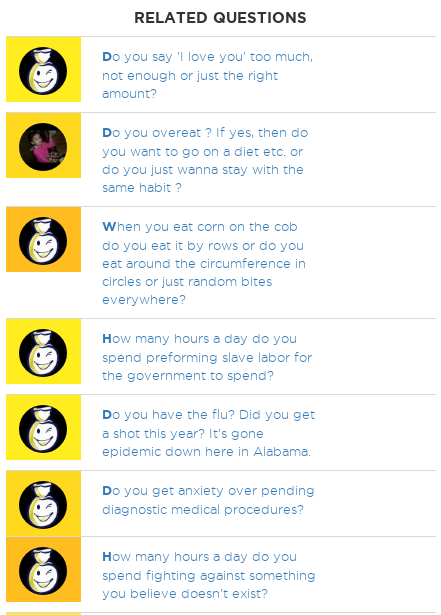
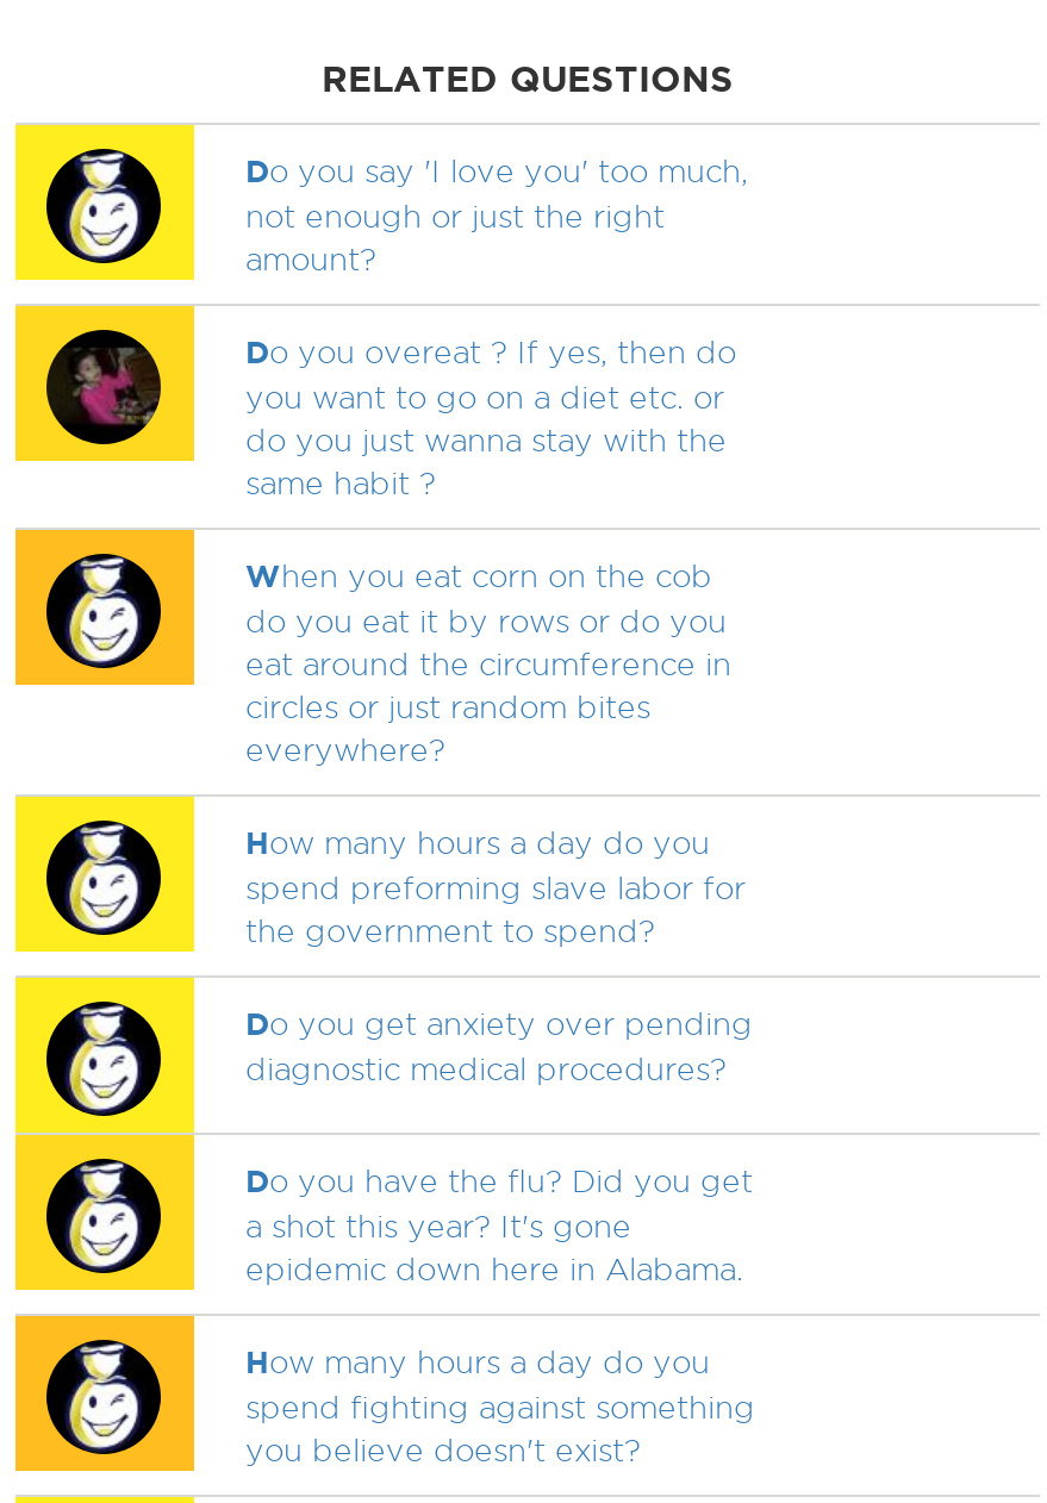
moved [19,404,315,458] -> [46,1156,753,1285]: [image] | Do you have the flu? Did you get | a shot this year? It's gone | epidemic down here in Alabama.
moved [102,483,315,516] -> [245,1006,753,1085]: Do you get anxiety over pending | diagnostic medical procedures?

